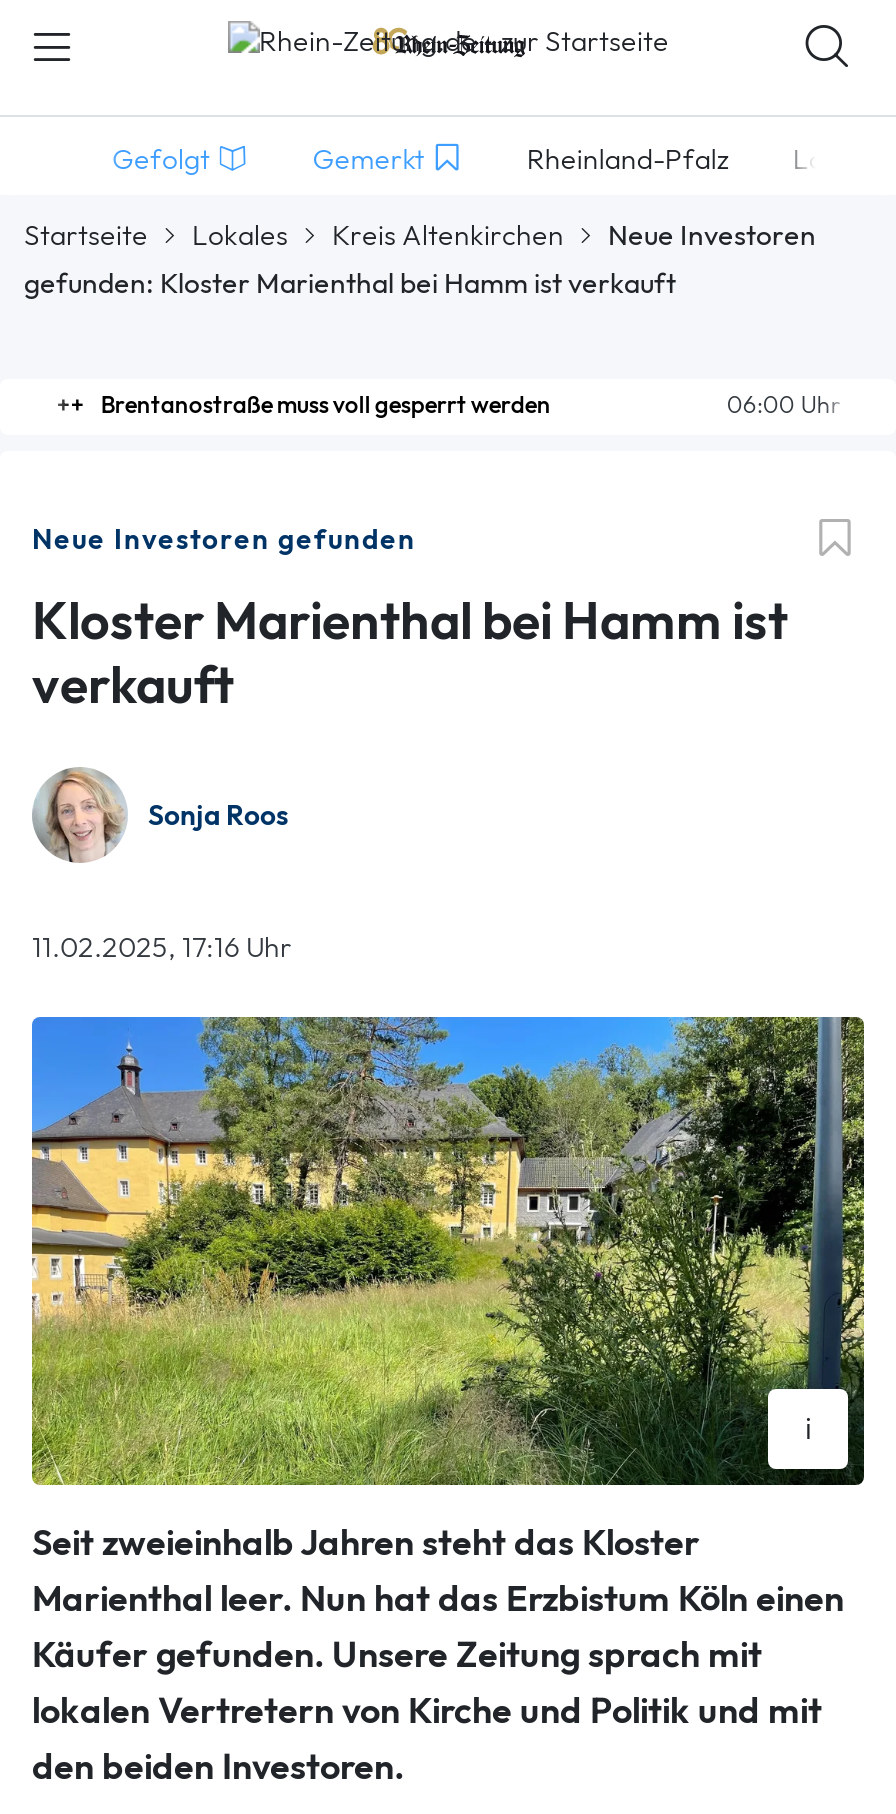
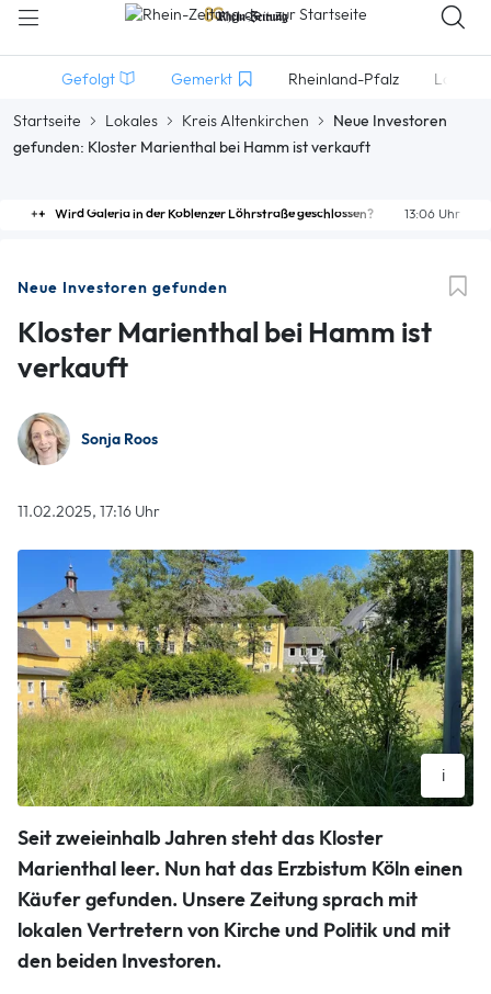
[100,389,840,421] 06:00 Uhr | Brentanostraße muss voll gesperrt werden -> [55,205,460,223] 13:06 Uhr | Wird Galeria in der Koblenzer Löhrstraße geschlossen?

